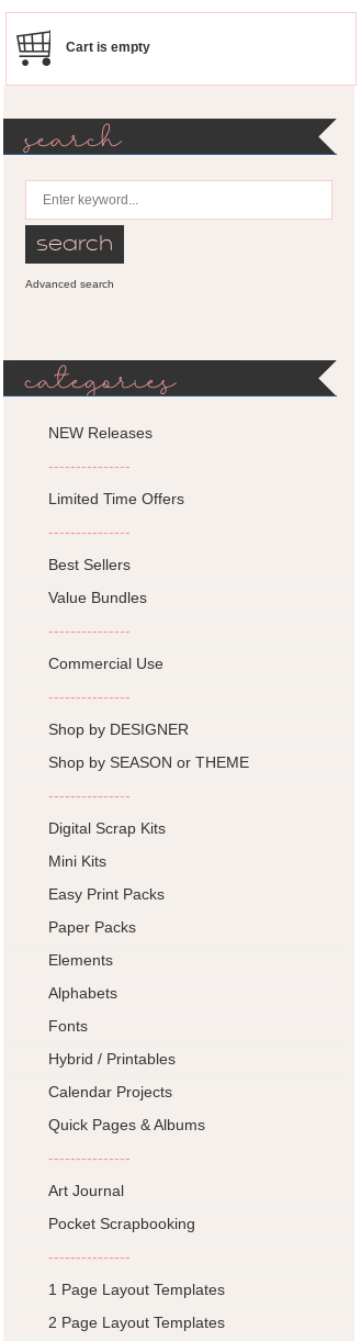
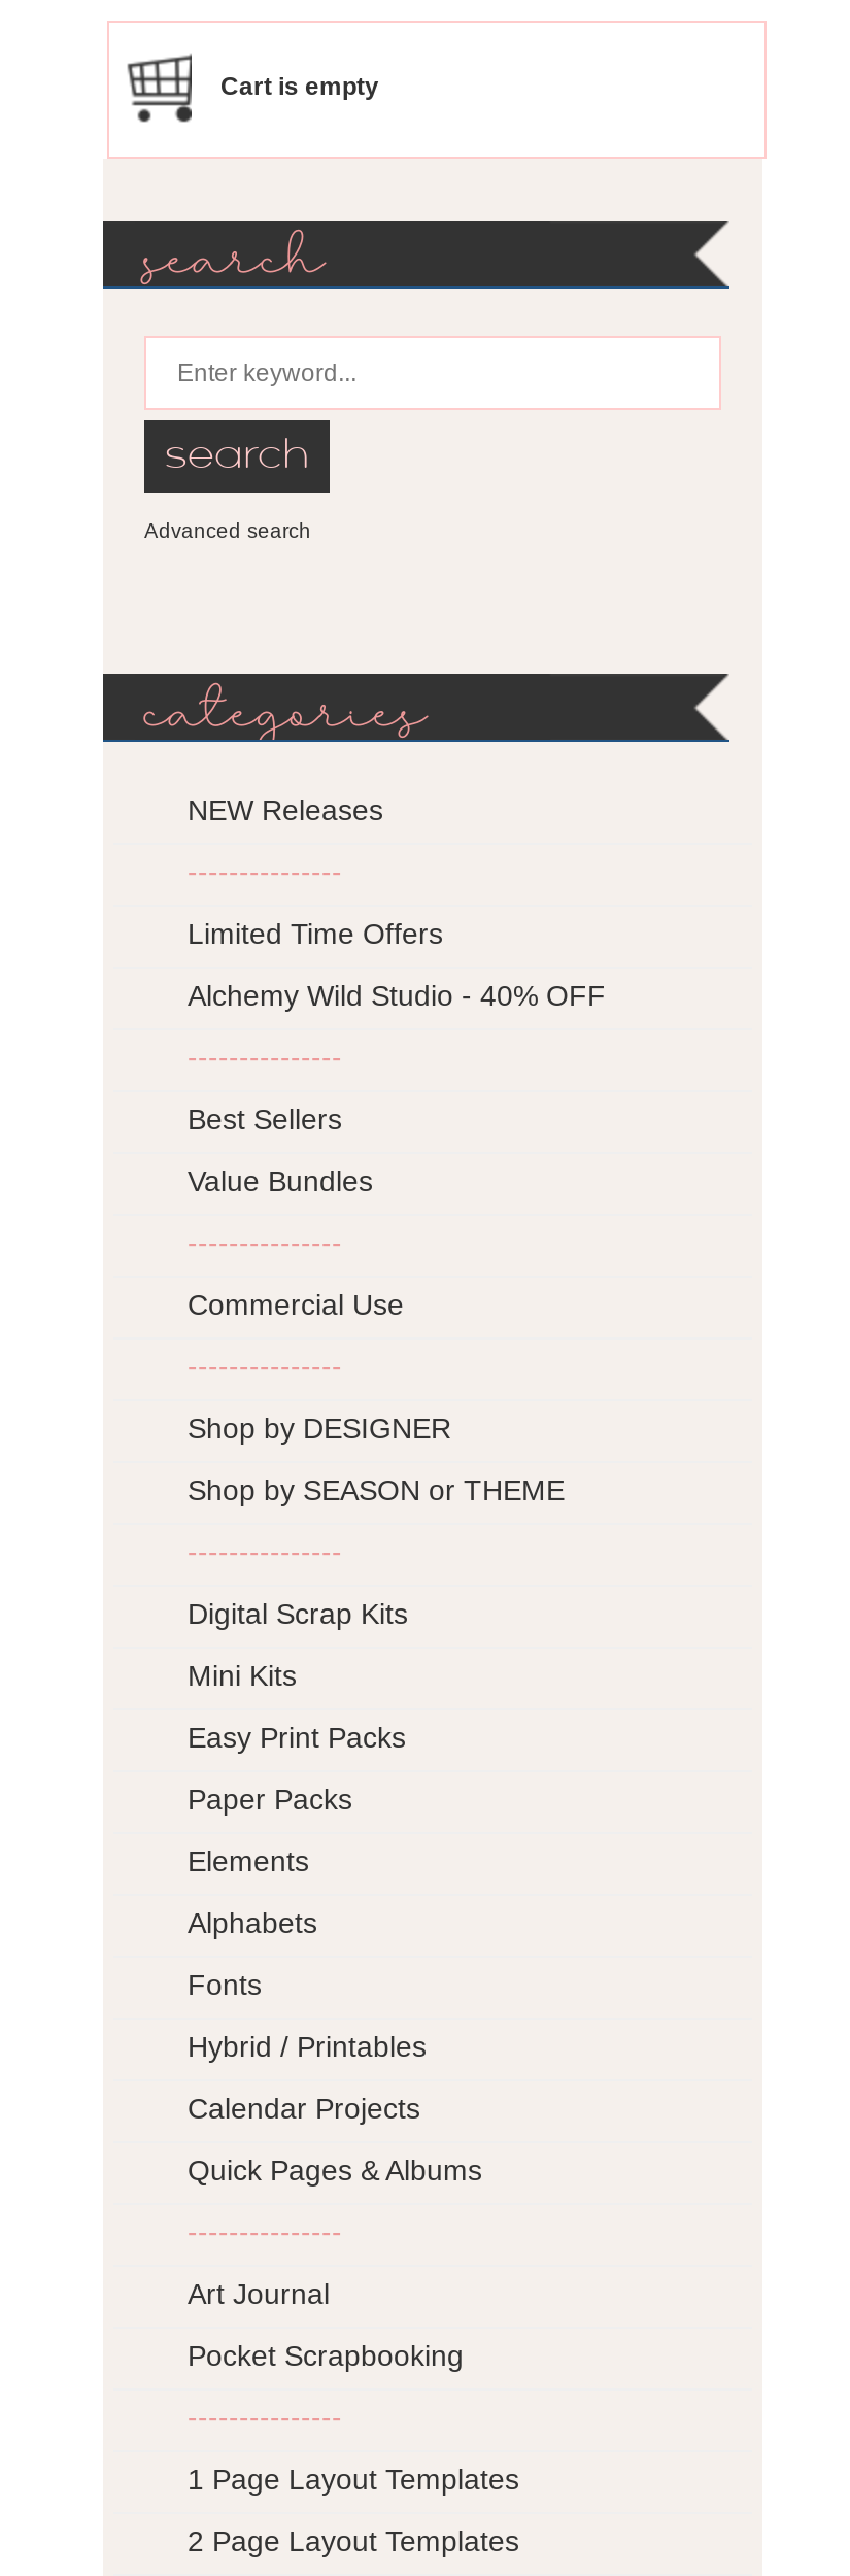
none -> [188,980,606,1013] Alchemy Wild Studio - 40% OFF

